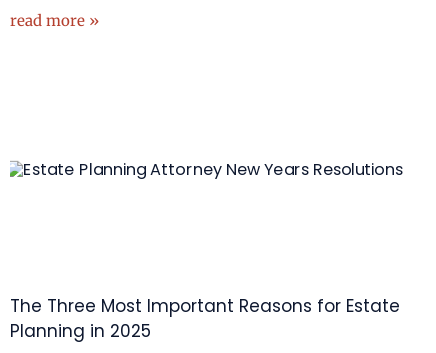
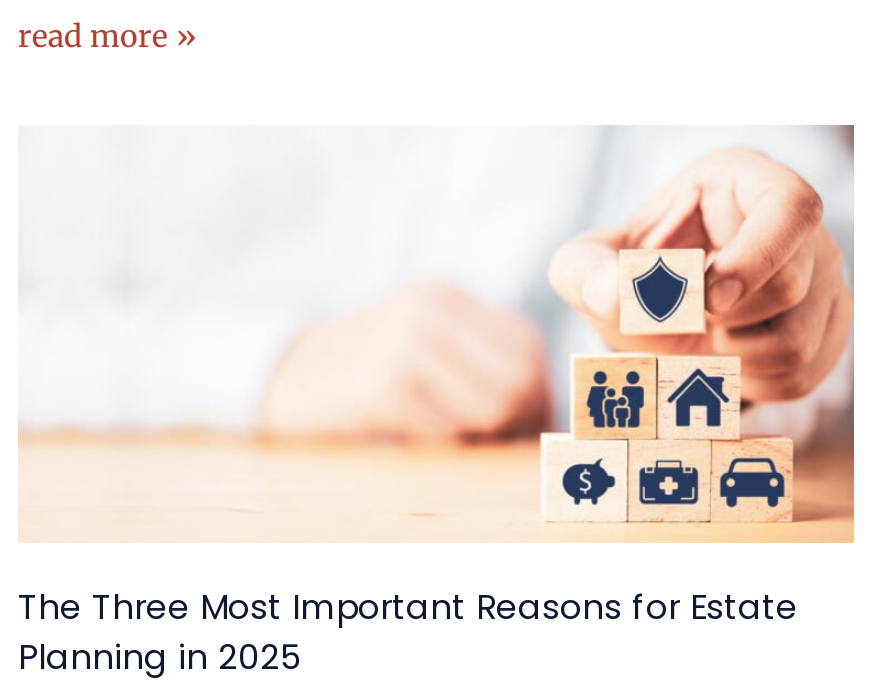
none -> [18,123,856,545] [image]

